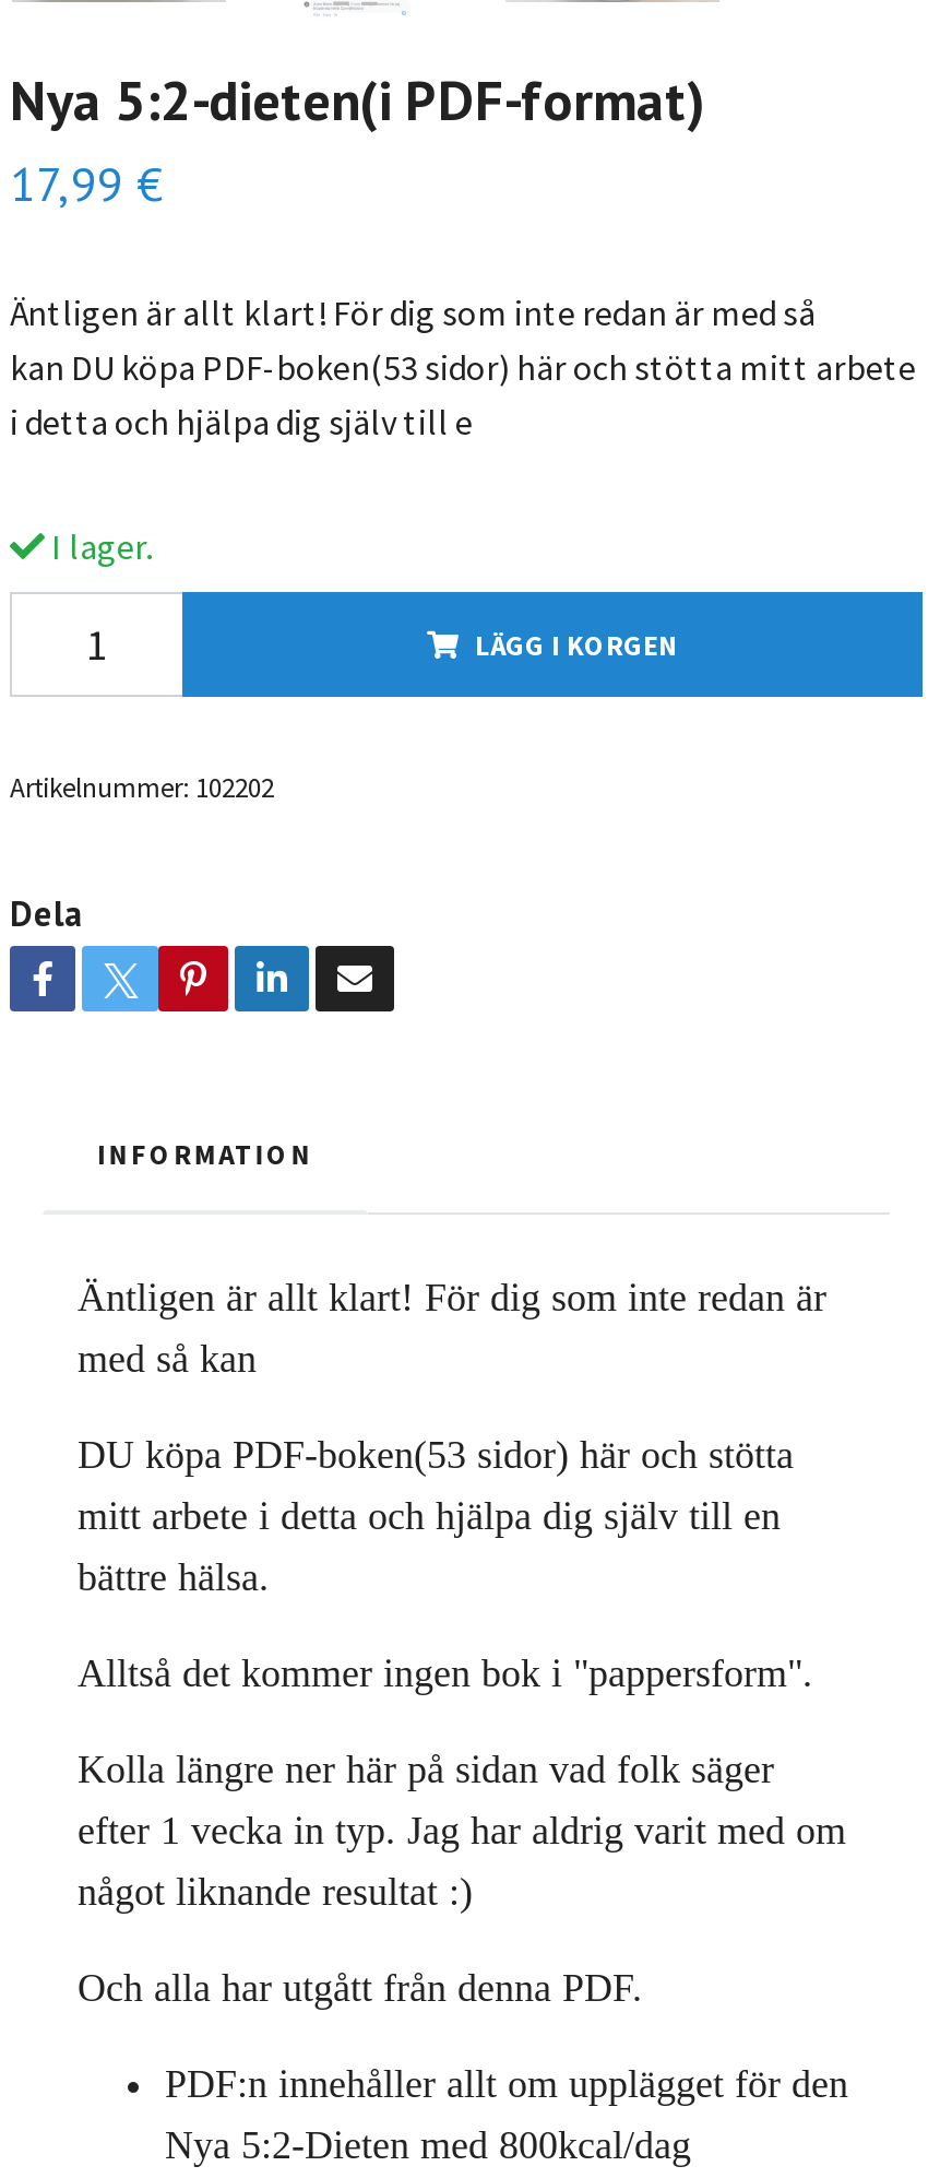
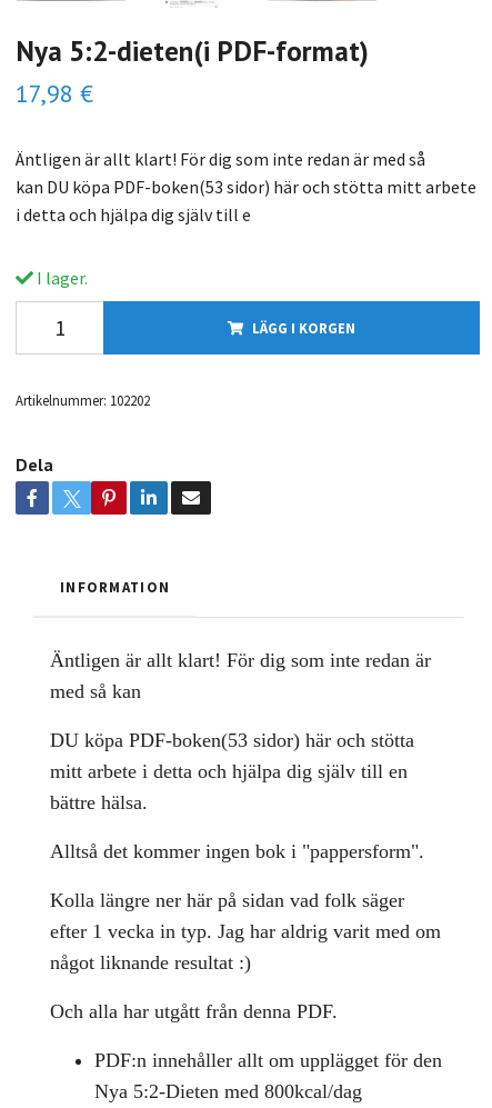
[10,154,163,215] 17,99 € -> [16,78,93,109] 17,98 €

